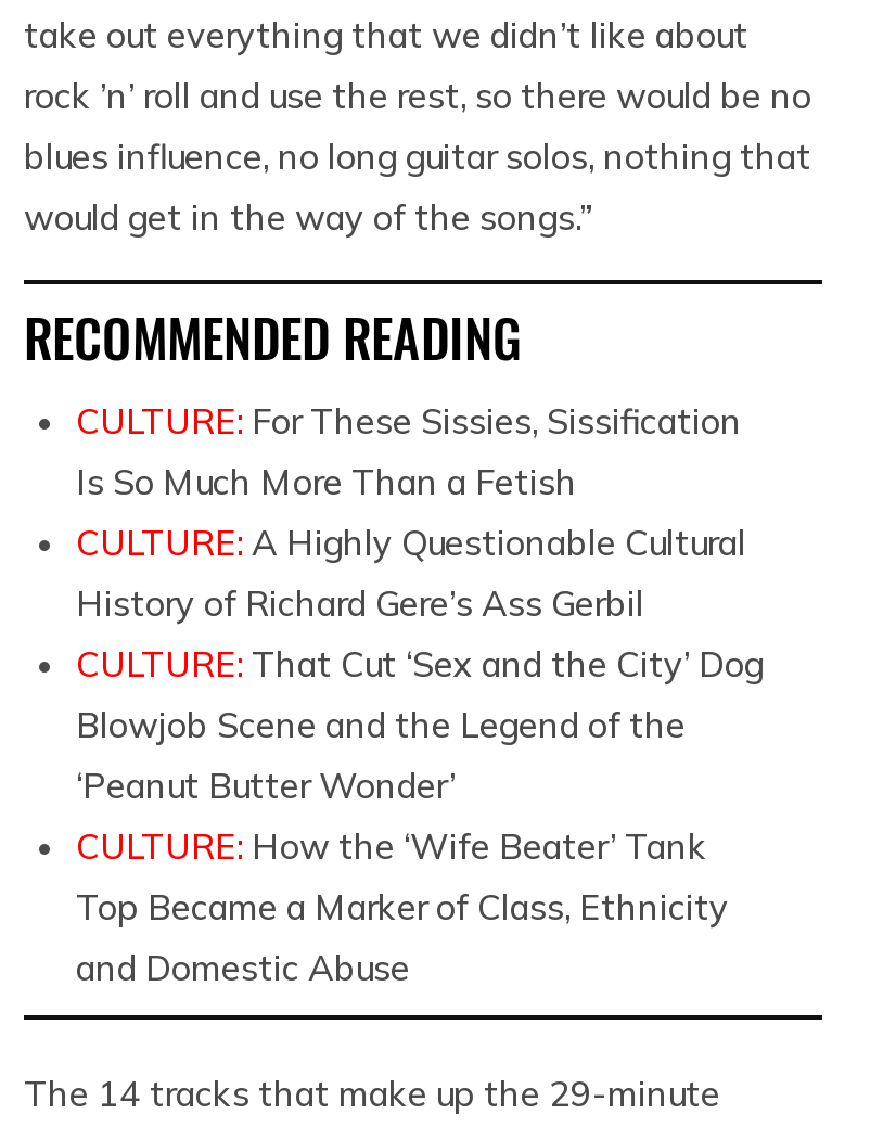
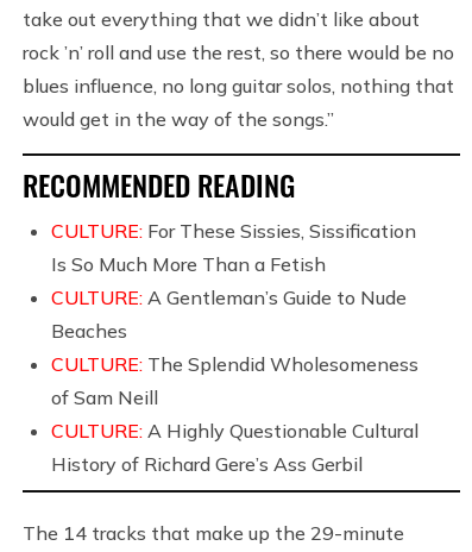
none -> [51,285,418,409] CULTURE: A Gentleman’s Guide to Nude | Beaches | CULTURE: The Splendid Wholesomeness | of Sam Neill
moved [76,520,746,624] -> [51,418,418,475]: CULTURE: A Highly Questionable Cultural | History of Richard Gere’s Ass Gerbil
[76,641,764,988] CULTURE: That Cut ‘Sex and the City’ Dog | Blowjob Scene and the Legend of the | ‘Peanut Butter Wonder’ | CULTURE: How the ‘Wife Beater’ Tank | Top Became a Marker of Class, Ethnicity | and Domestic Abuse -> none

